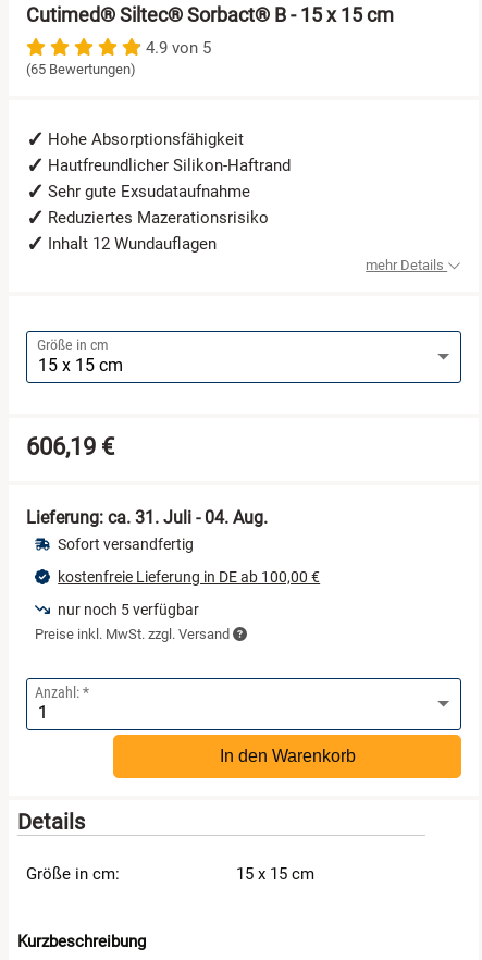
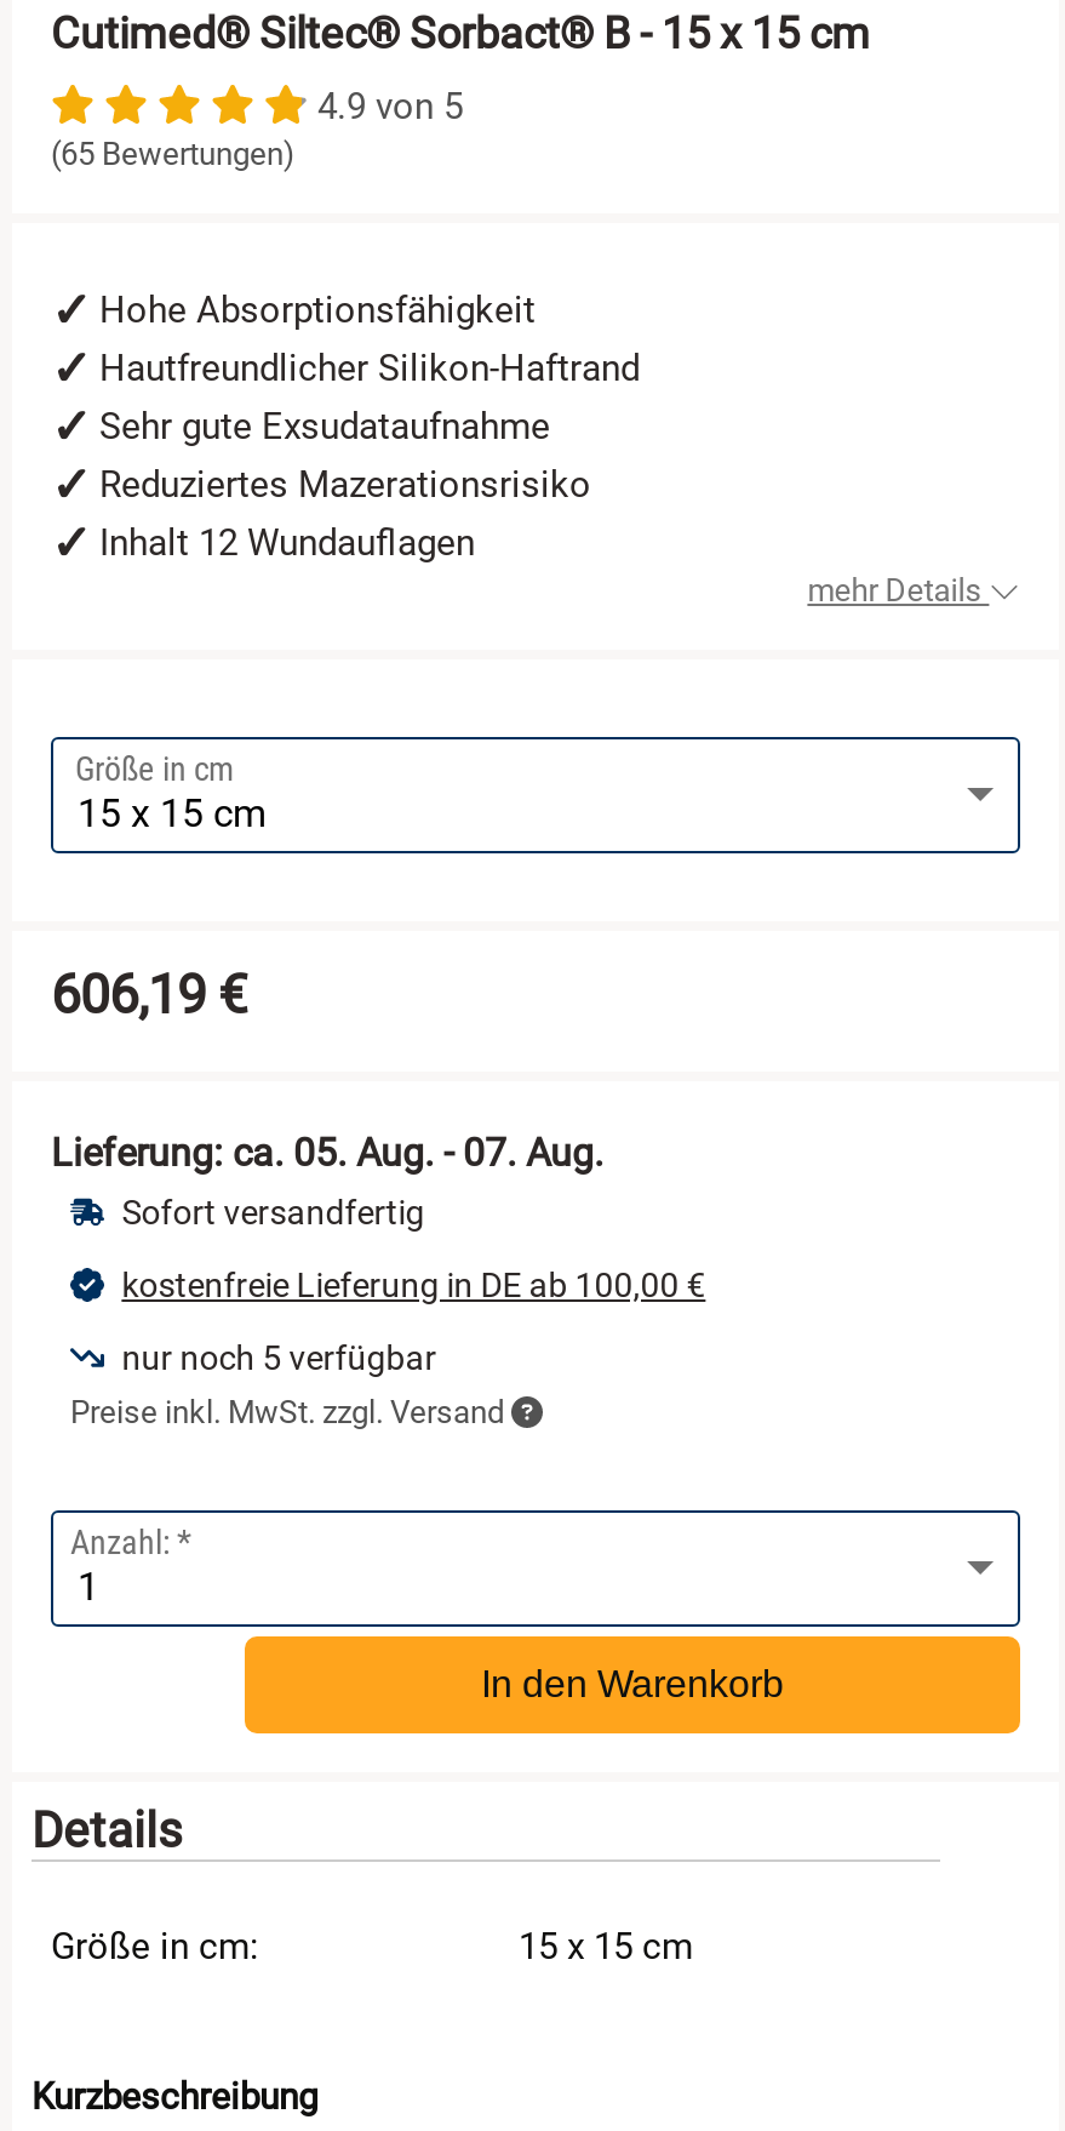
[26,508,268,528] Lieferung: ca. 31. Juli - 04. Aug. -> [51,1131,603,1177] Lieferung: ca. 05. Aug. - 07. Aug.

